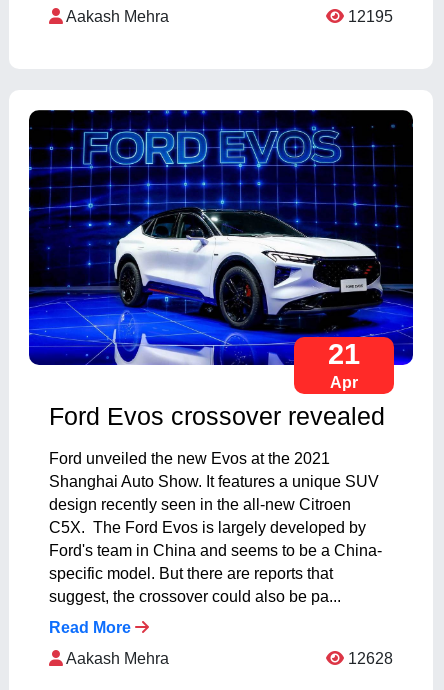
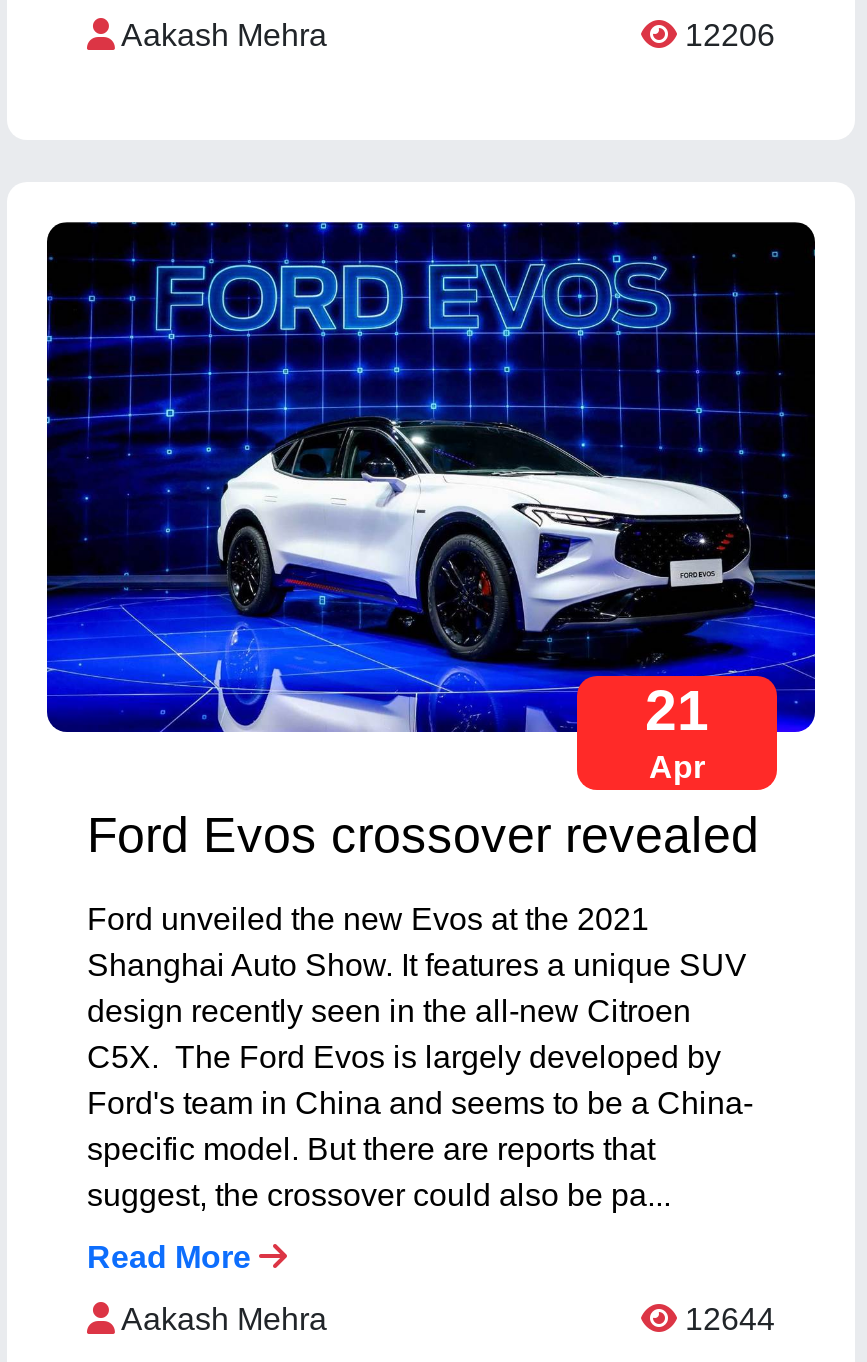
[348,8,393,25] 12195 -> [685,18,775,52] 12206
[348,650,393,667] 12628 -> [685,1301,775,1335] 12644

